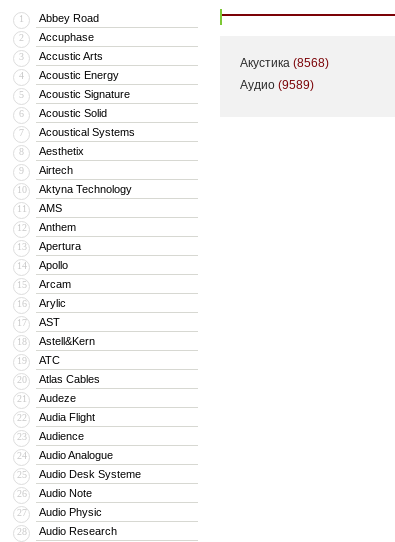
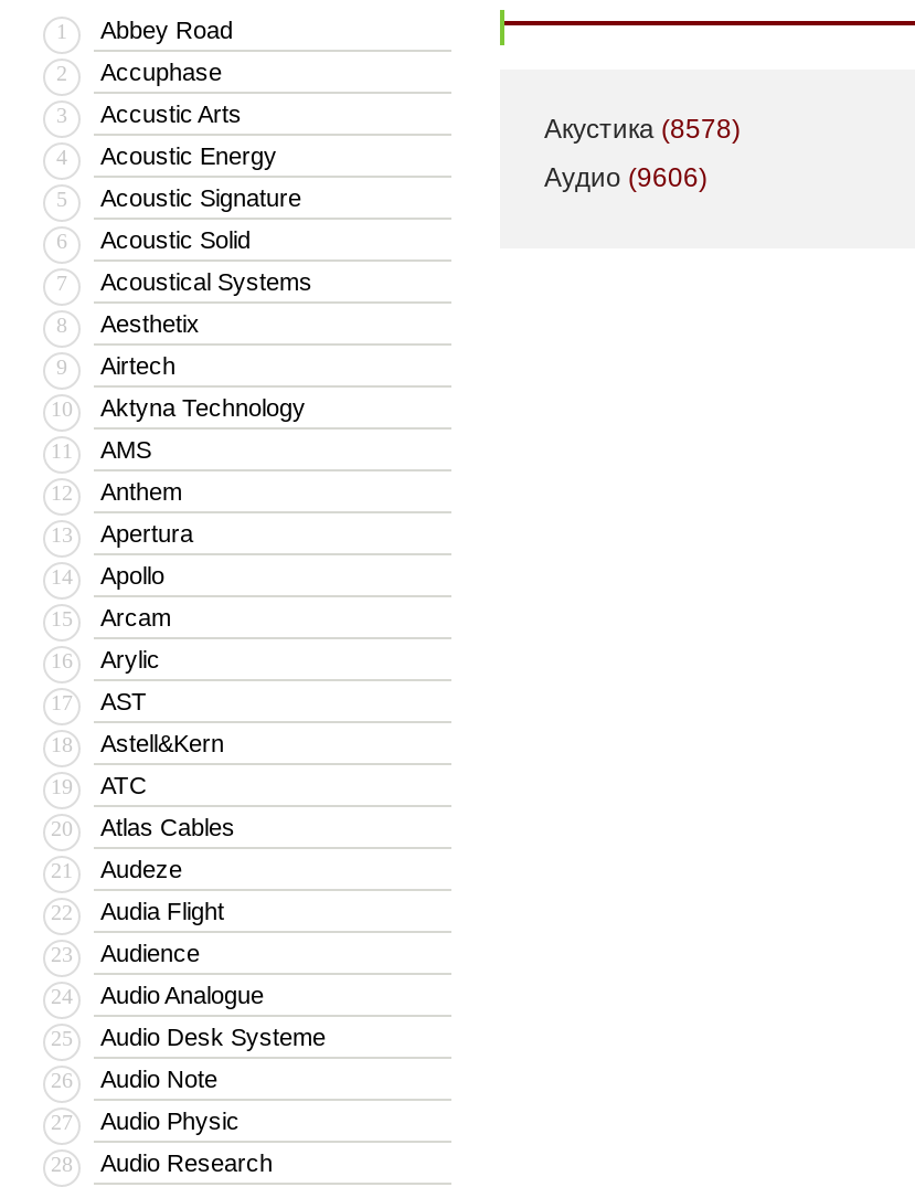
[240,56,329,70] Акустика (8568) -> [544,114,741,145] Акустика (8578)
[240,78,314,92] Аудио (9589) -> [544,162,707,193] Аудио (9606)

